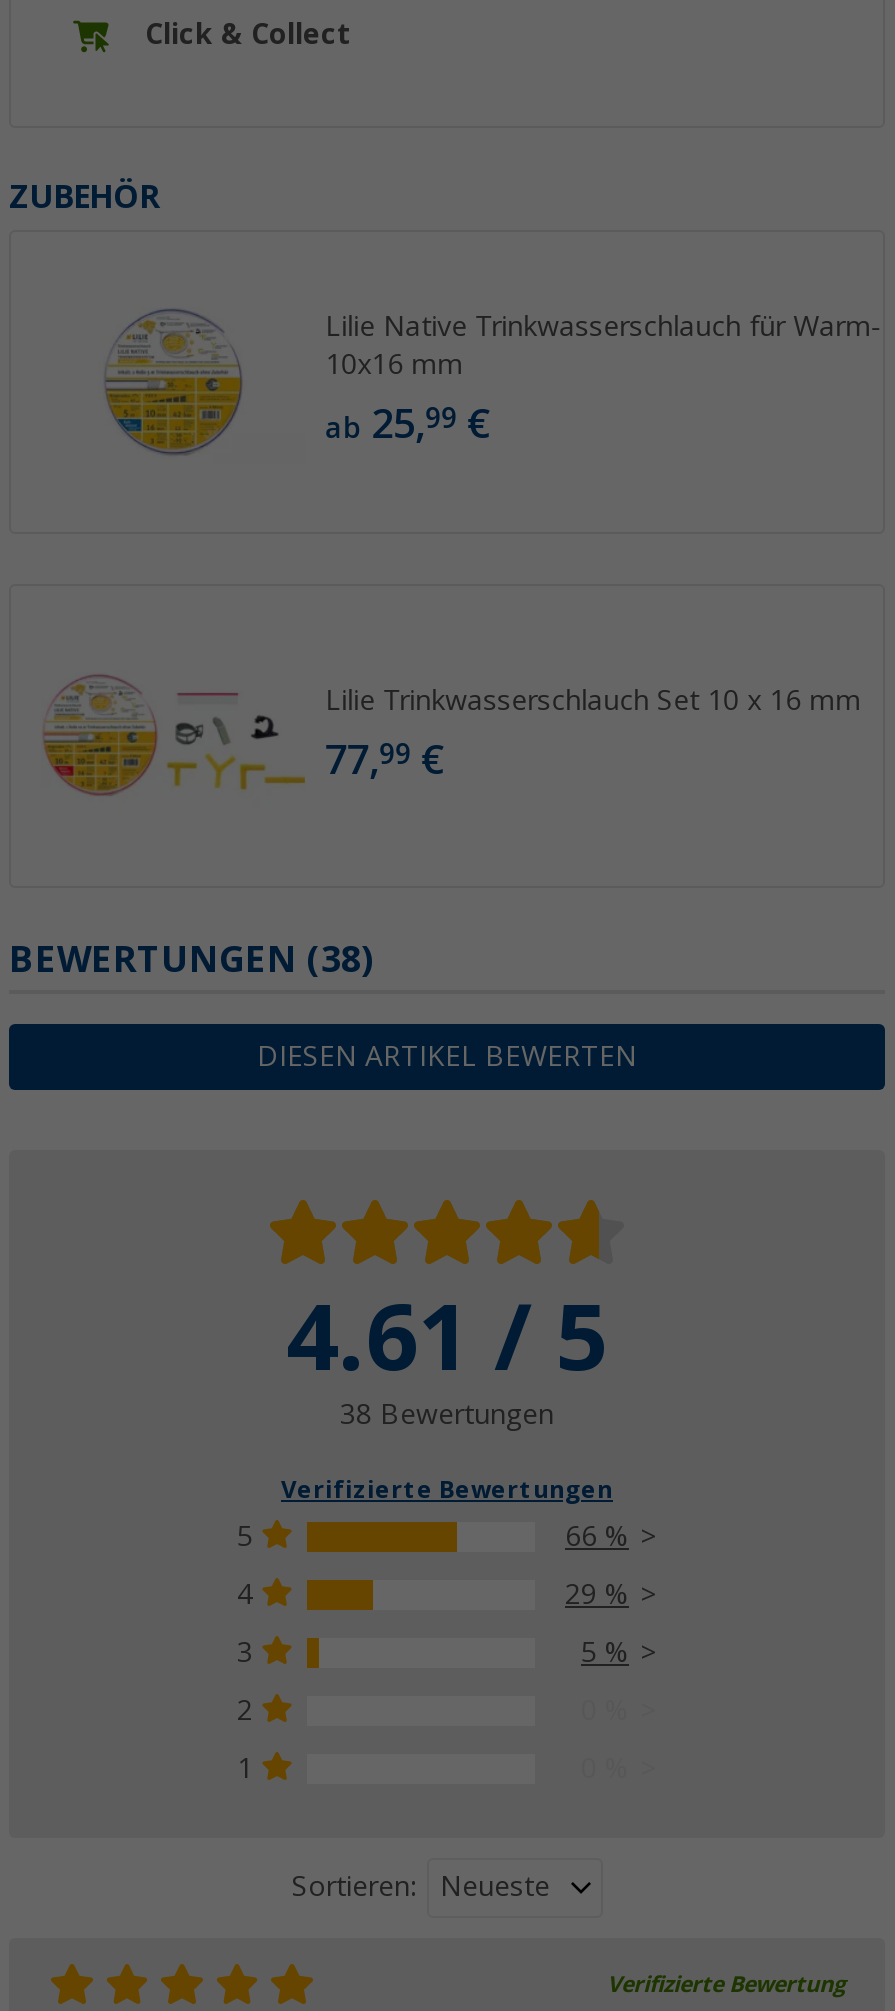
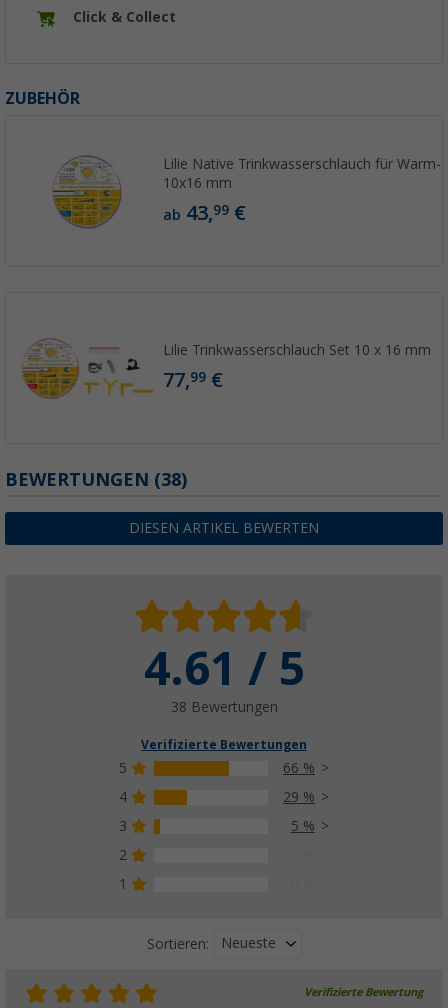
[325,400,491,448] ab 25,99 € -> [163,201,246,225] ab 43,99 €

